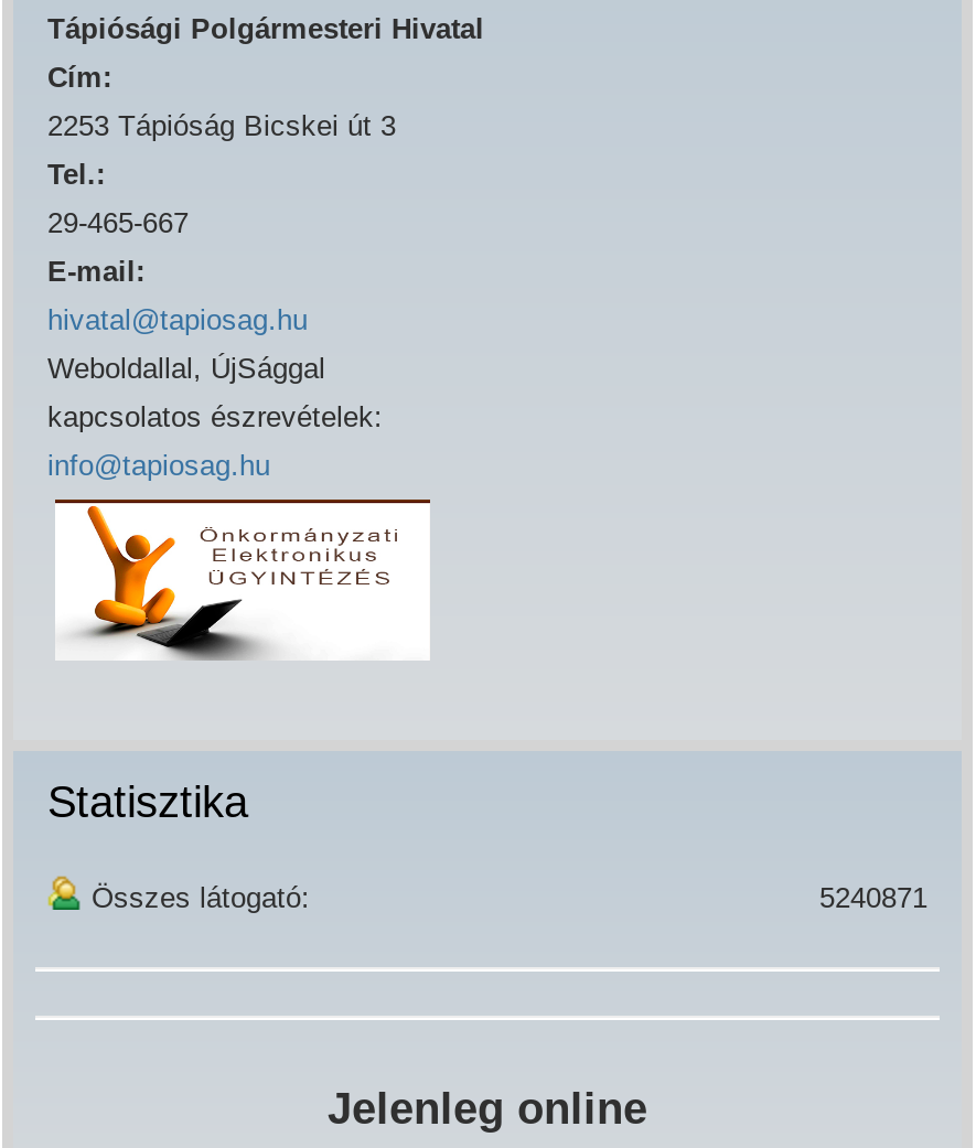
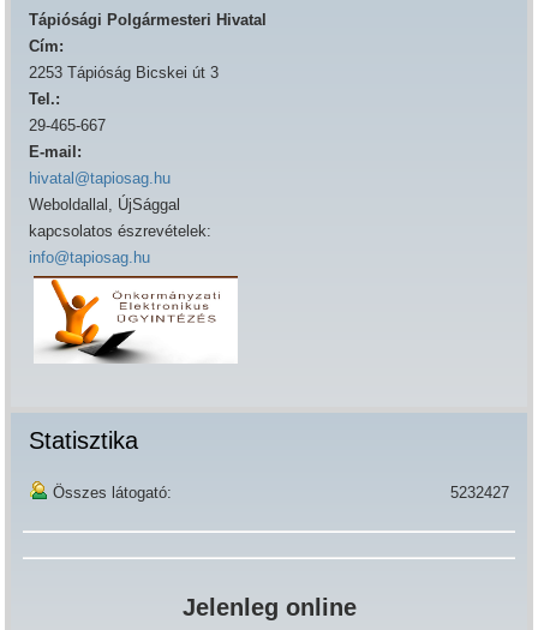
[819,882,927,915] 5240871 -> [450,484,509,502] 5232427

